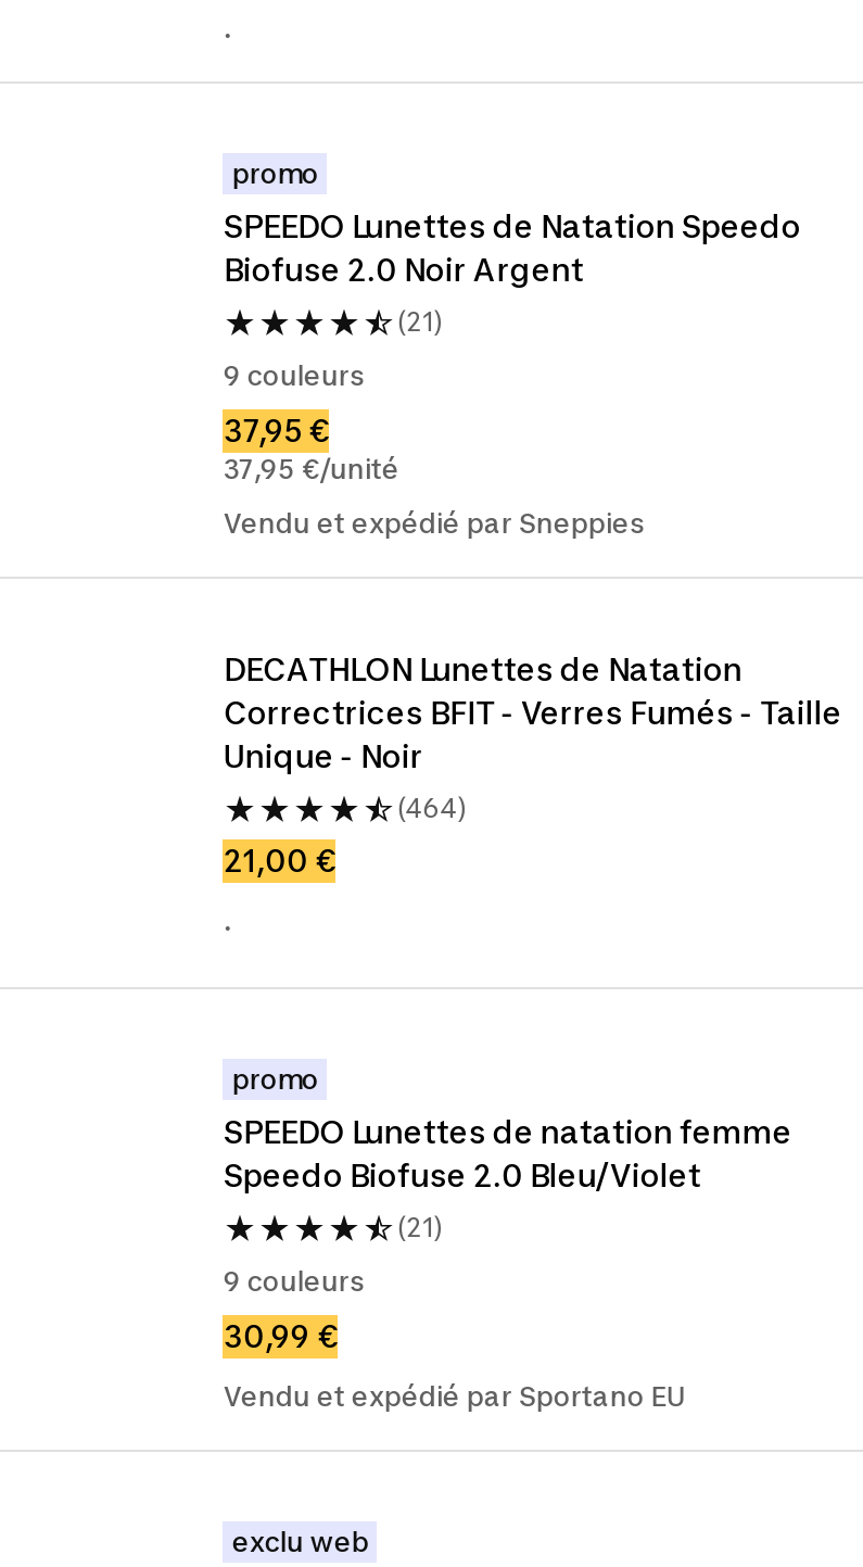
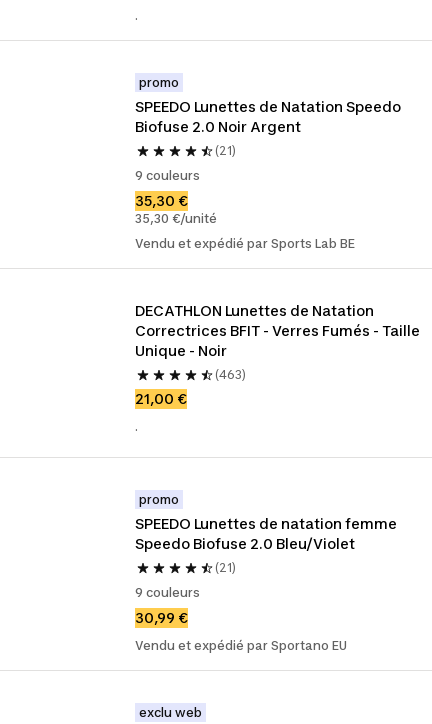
[223,412,399,485] 37,95 € | 37,95 €/unité -> [135,192,217,226] 35,30 € | 35,30 €/unité
[223,507,644,540] Vendu et expédié par Sneppies -> [135,236,355,251] Vendu et expédié par Sports Lab BE
[397,792,466,824] (464) -> [215,367,246,382] (463)

